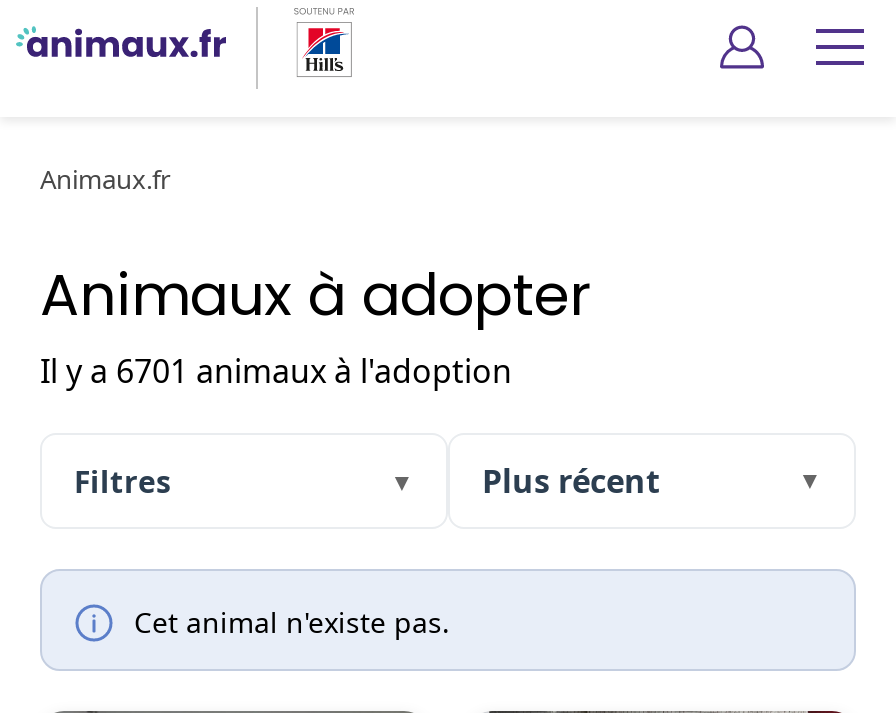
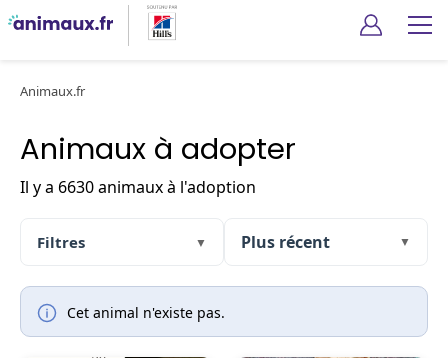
[40,349,512,393] Il y a 6701 animaux à l'adoption -> [20,176,256,198] Il y a 6630 animaux à l'adoption

